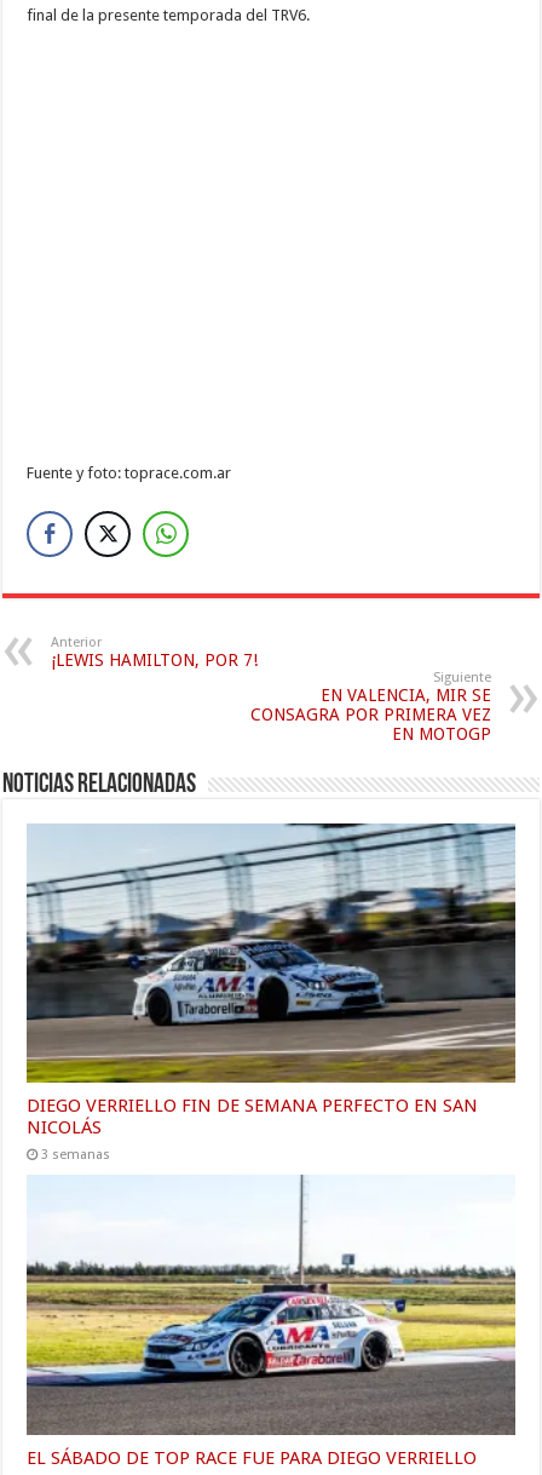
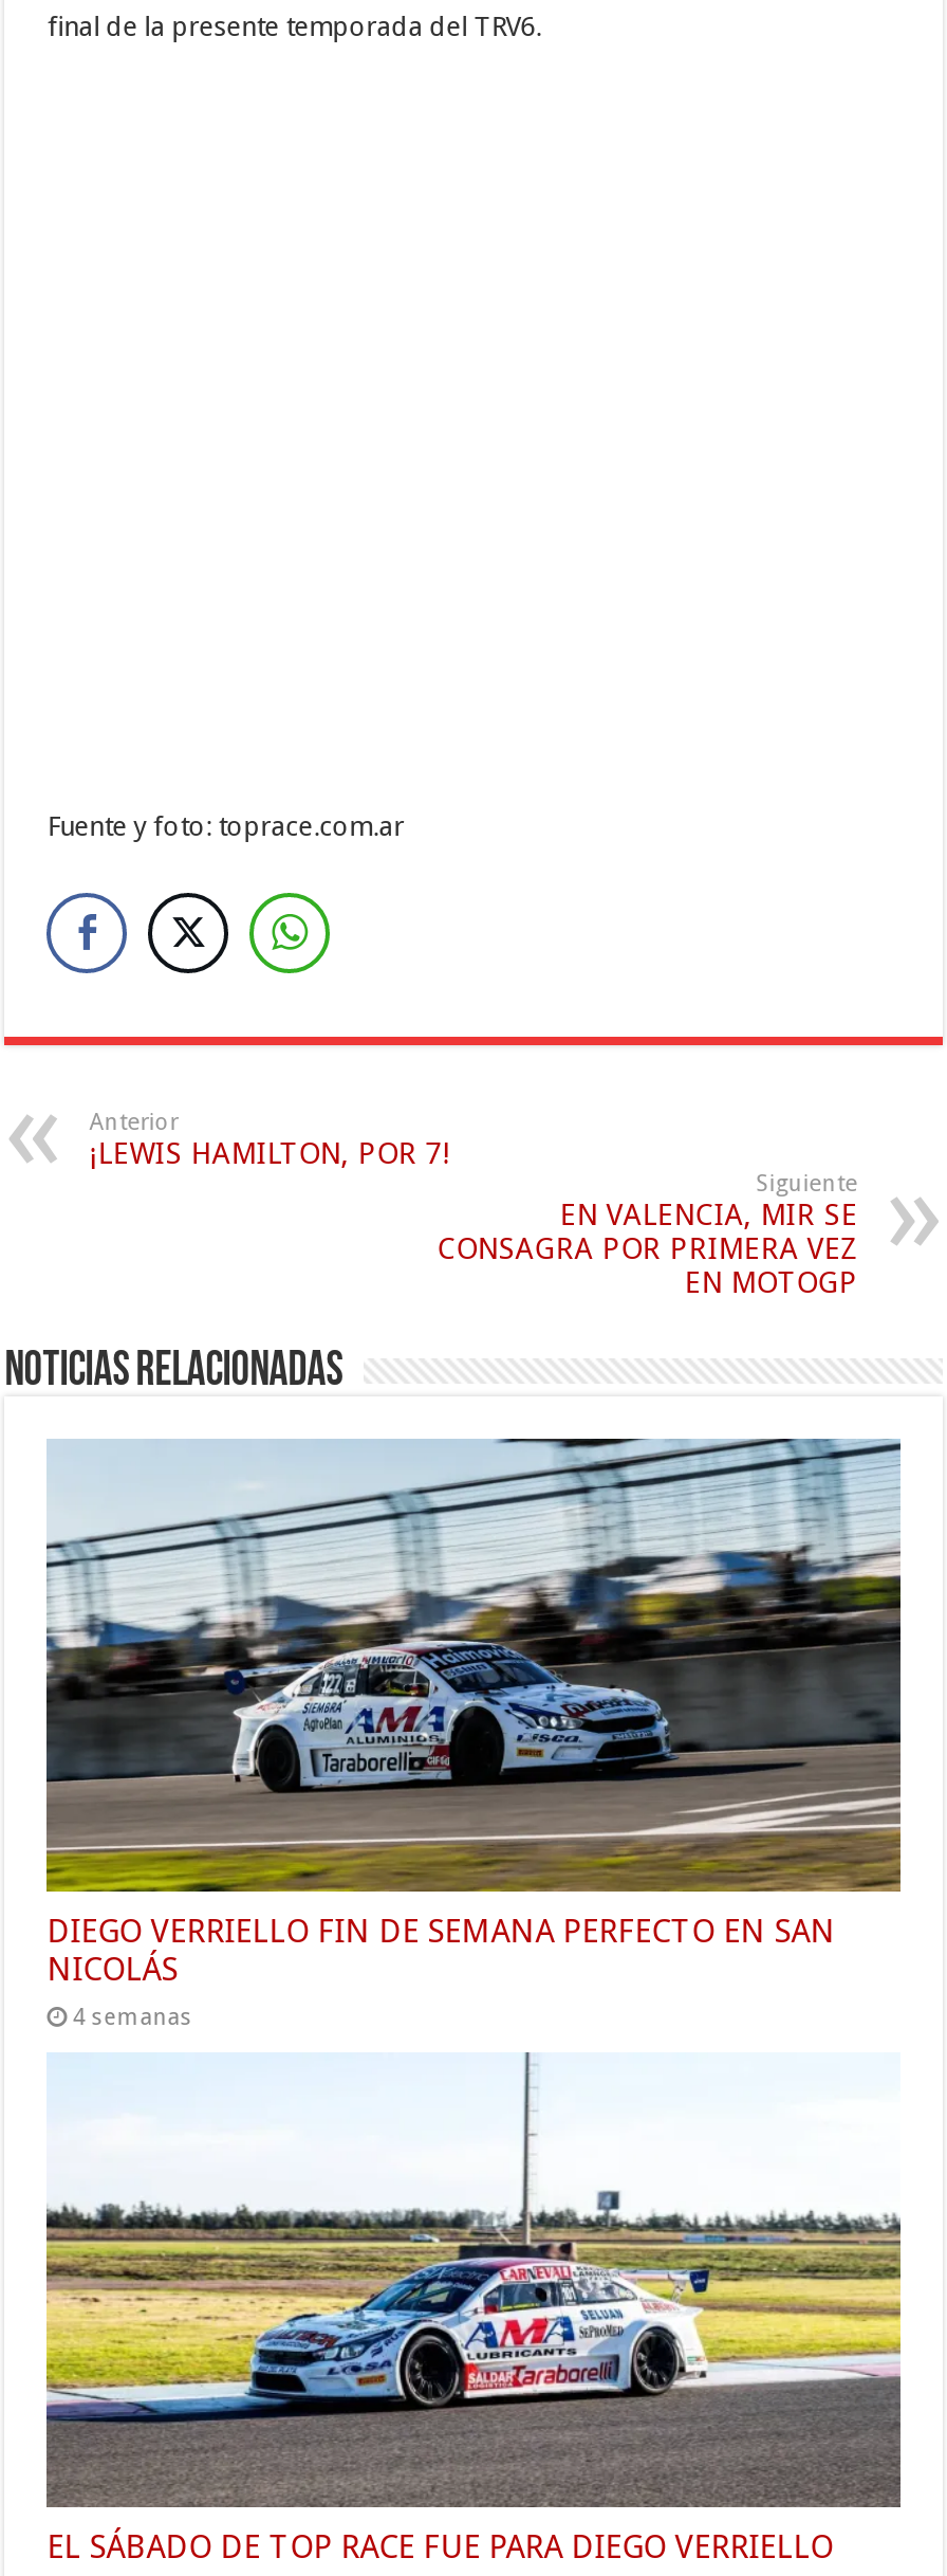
[41,1147,110,1163] 3 semanas -> [72,2004,193,2031] 4 semanas

